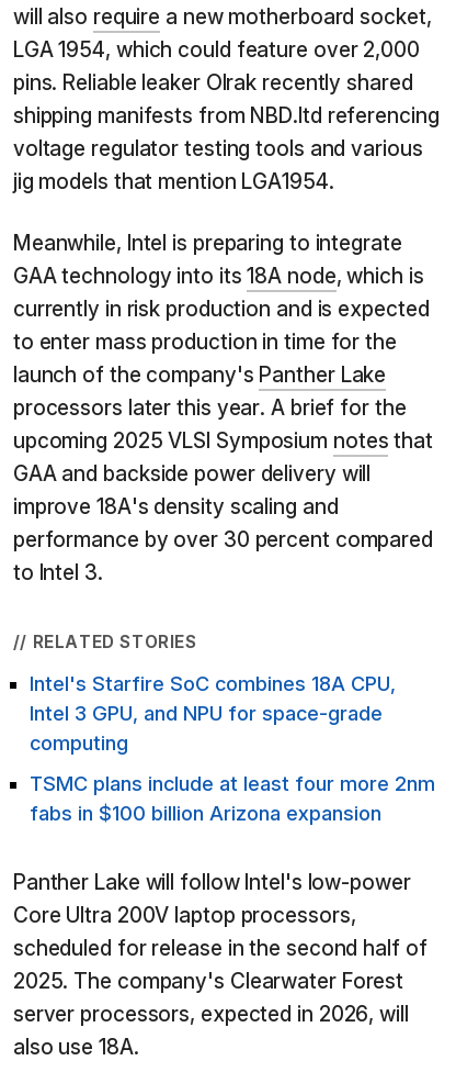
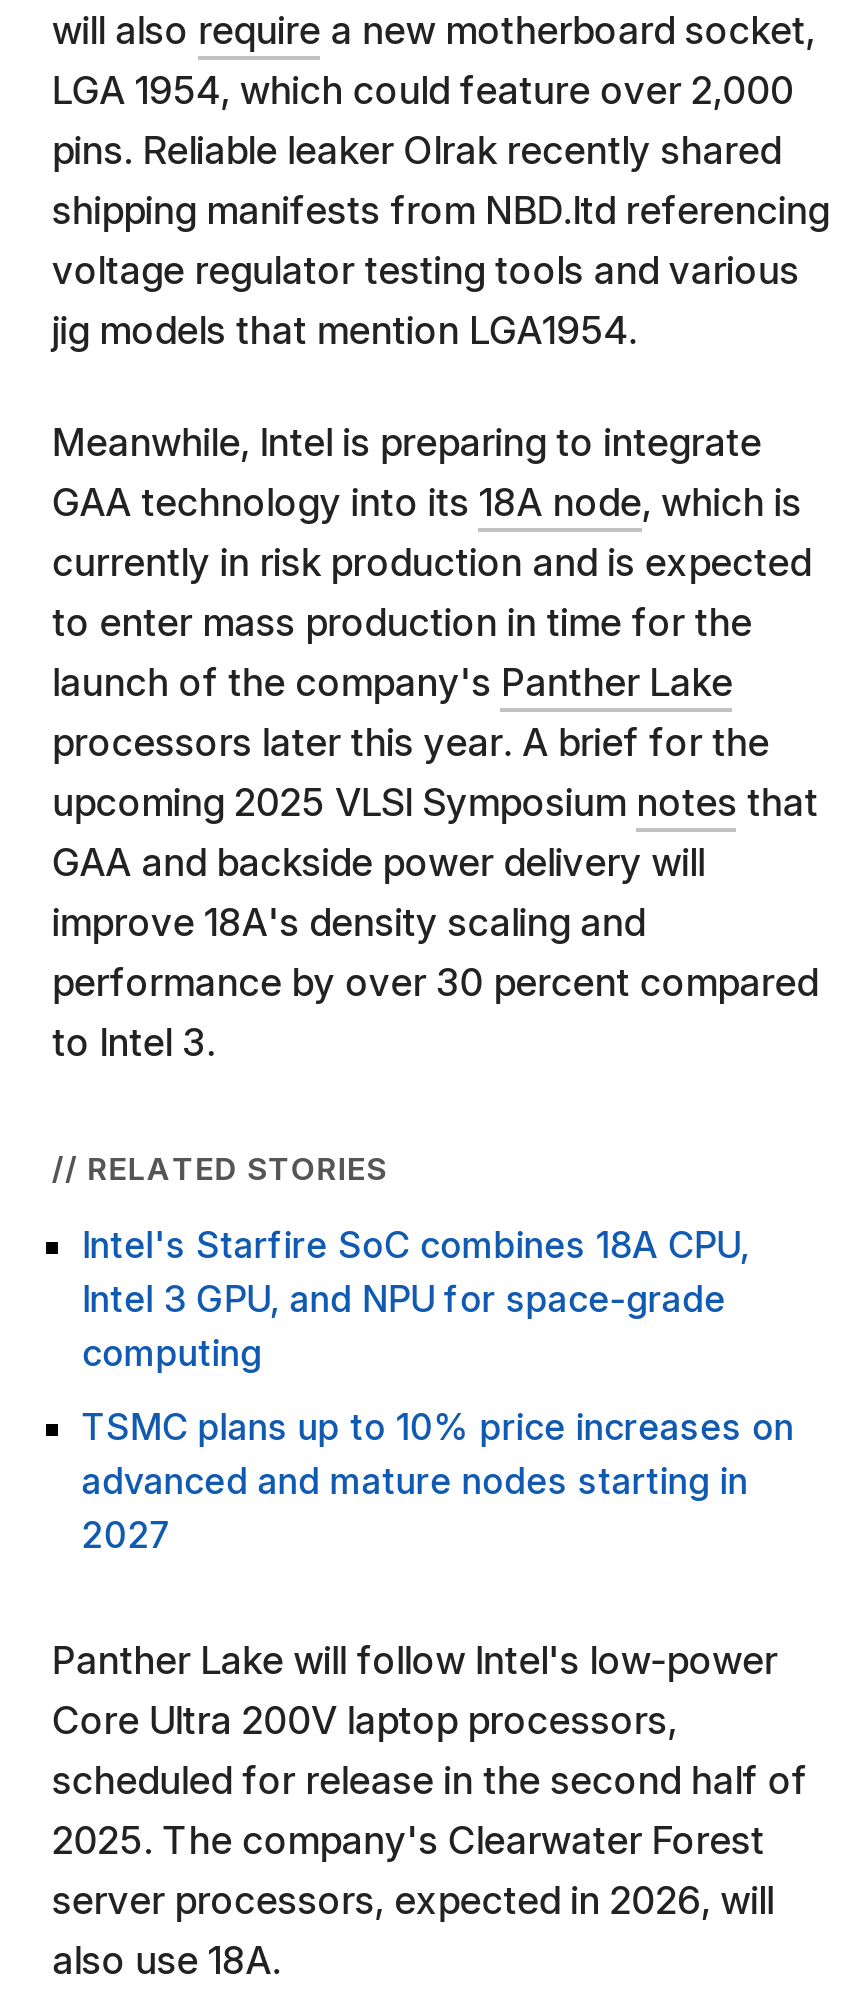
[29,772,435,825] TSMC plans include at least four more 2nm | fabs in $100 billion Arizona expansion -> [82,1406,794,1556] TSMC plans up to 10% price increases on | advanced and mature nodes starting in | 2027

